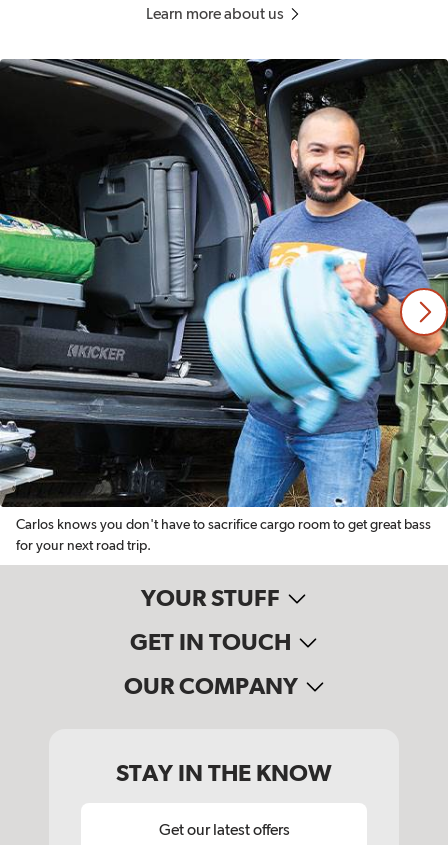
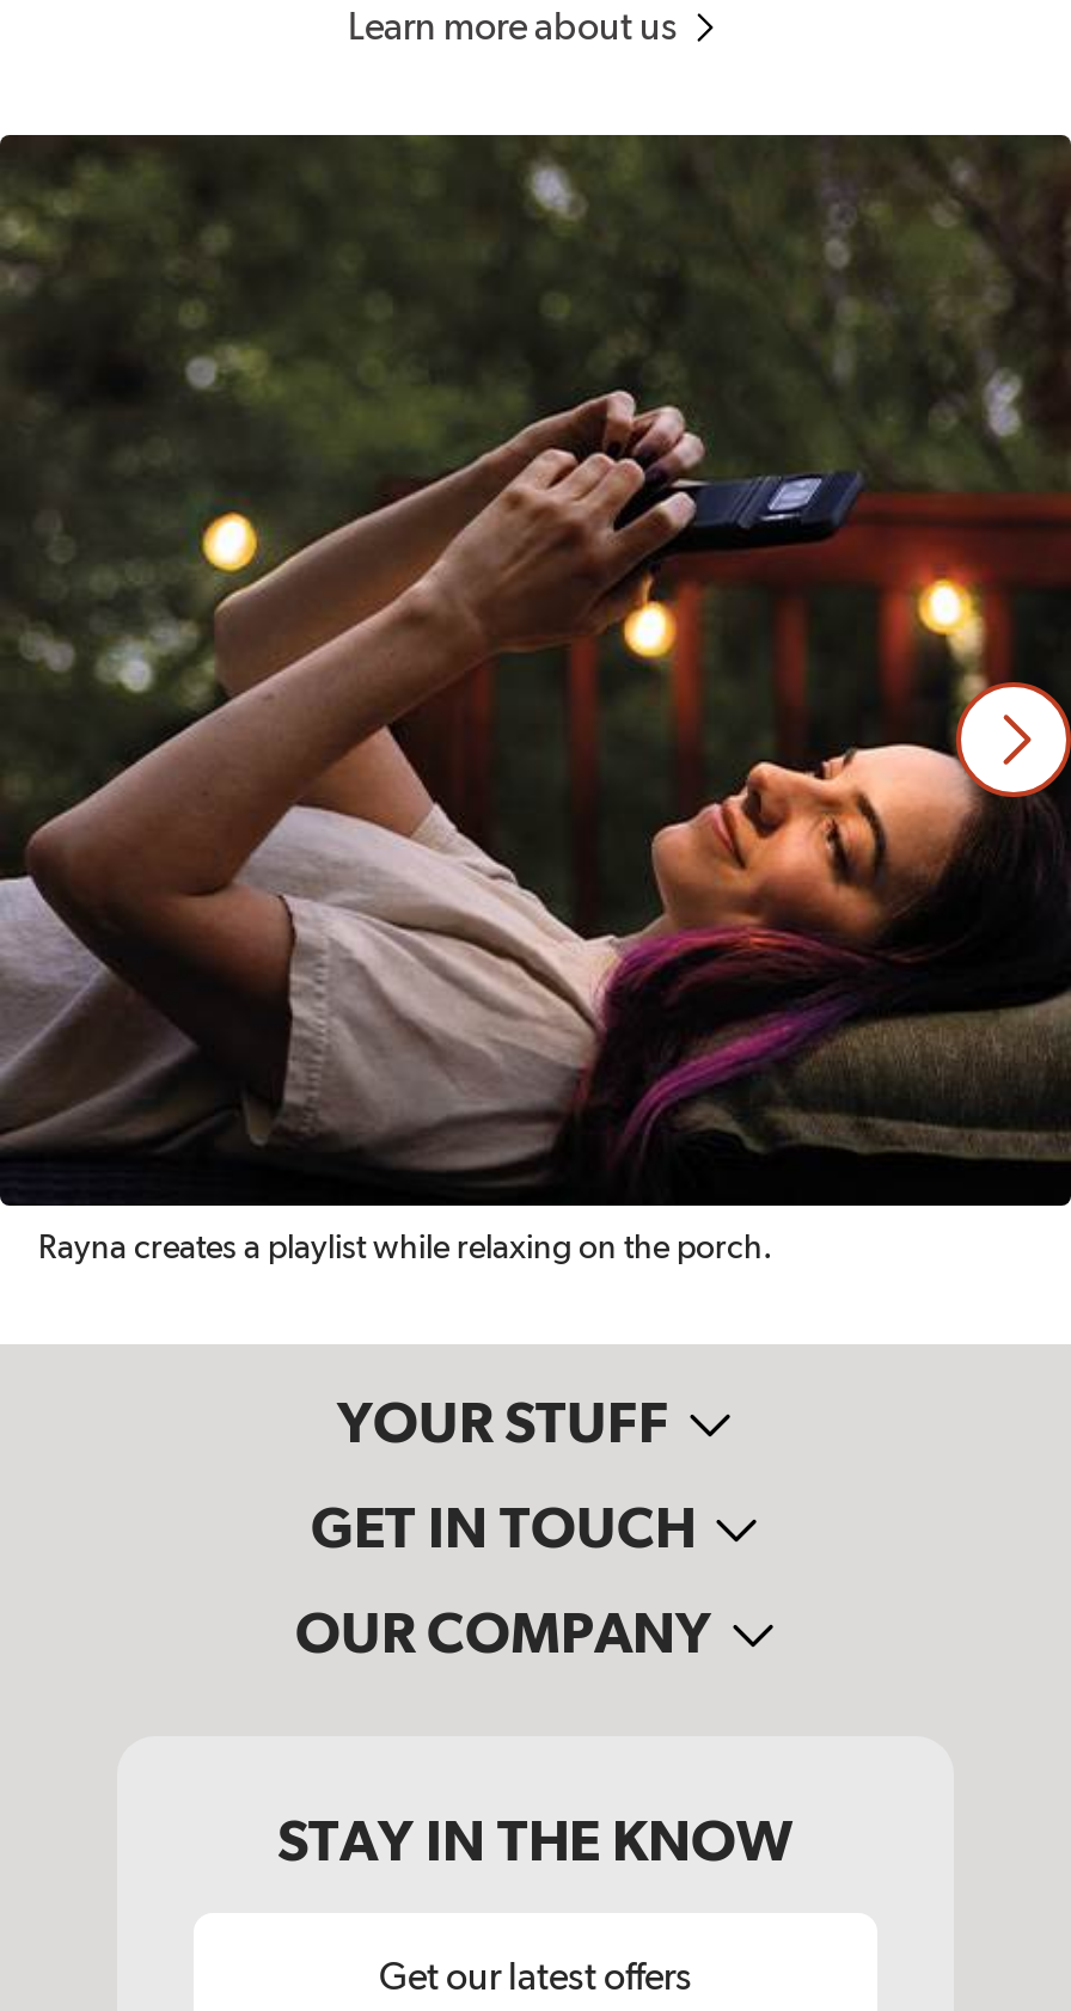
[3,58,445,553] [image] | Carlos knows you don't have to sacrifice cargo room to get great bass | for your next road trip. -> [7,133,1064,1266] [image] | Rayna creates a playlist while relaxing on the porch.

